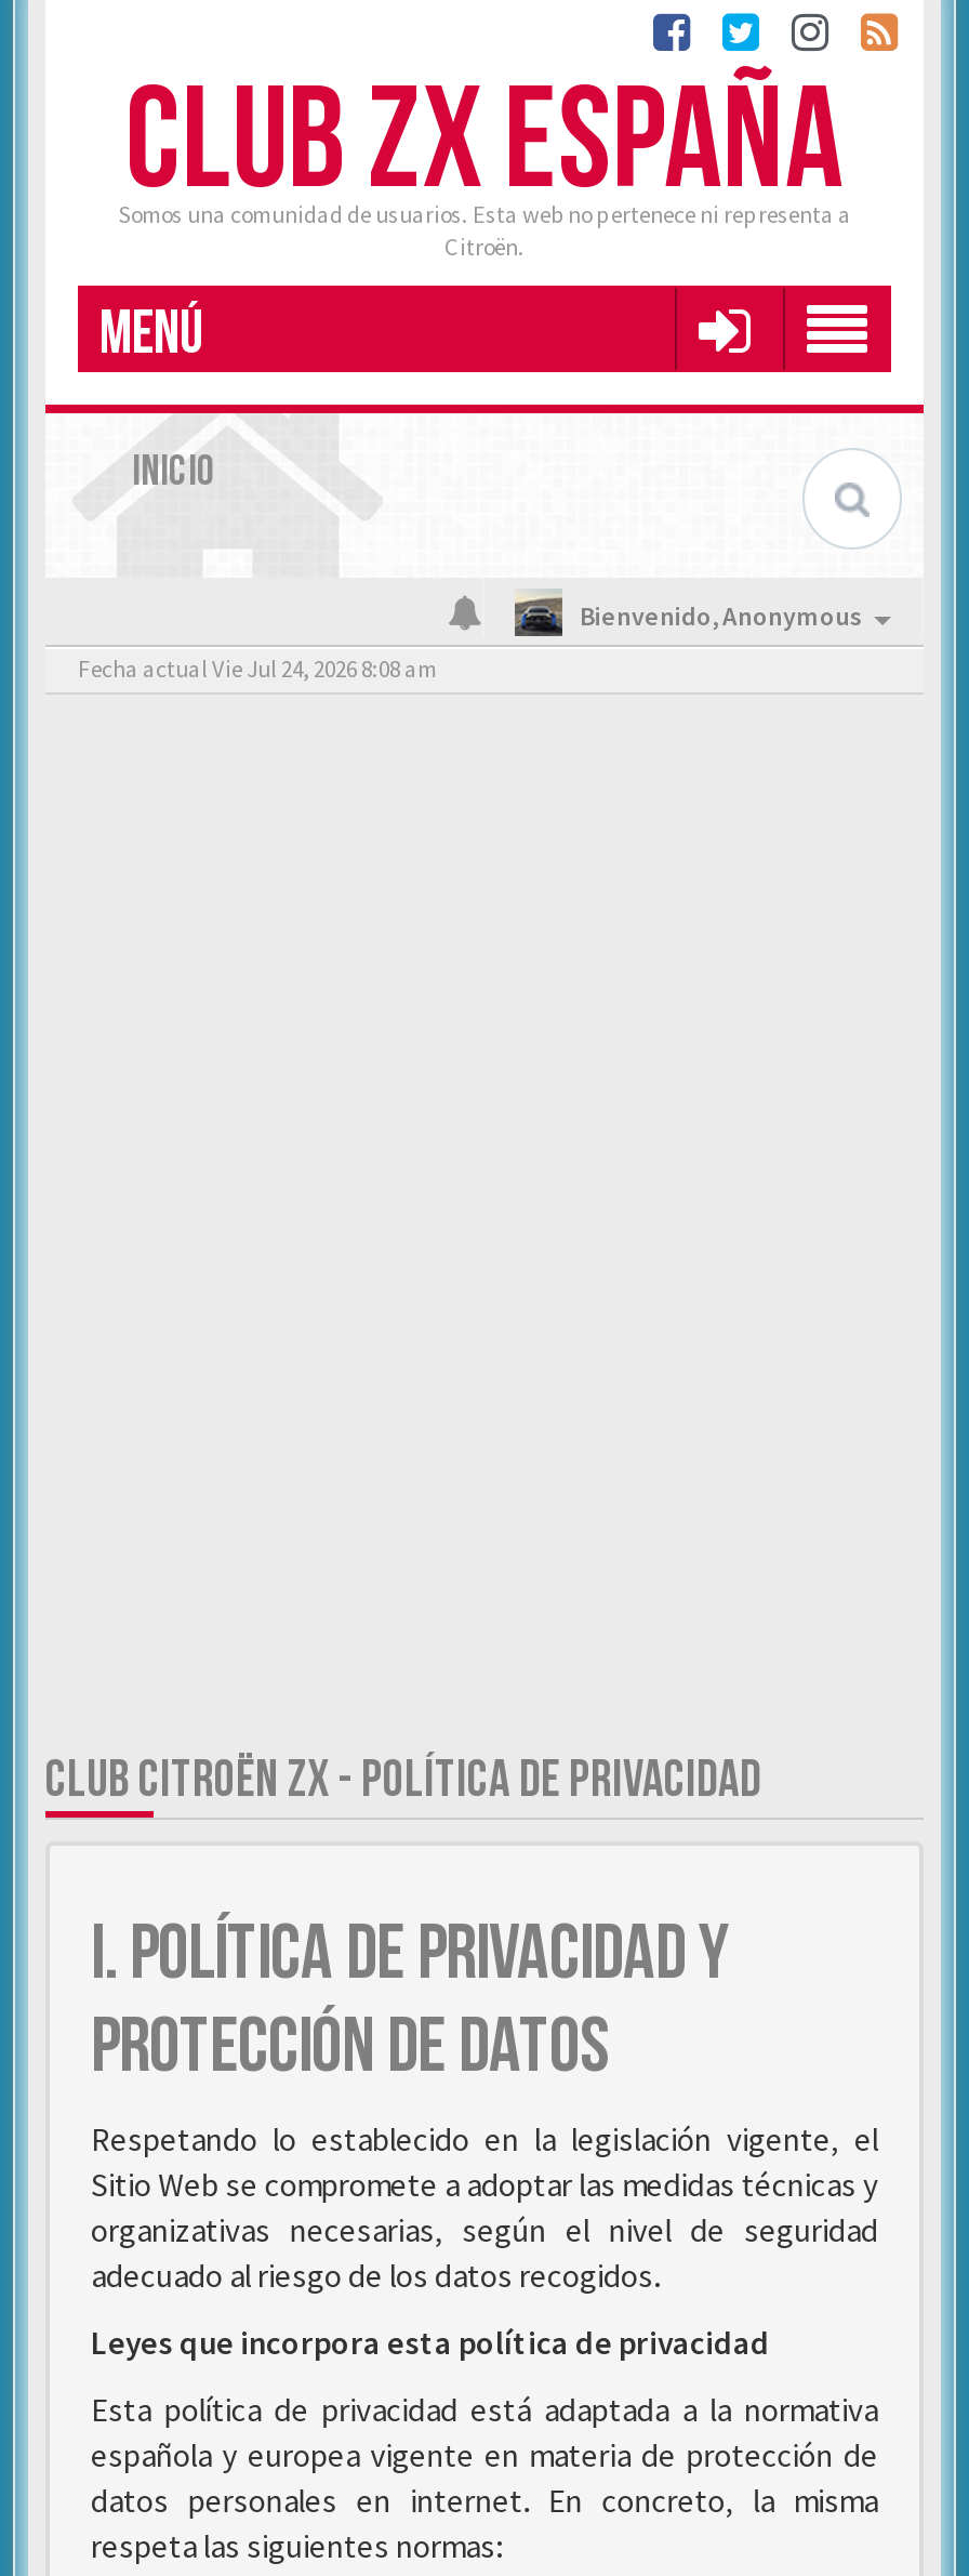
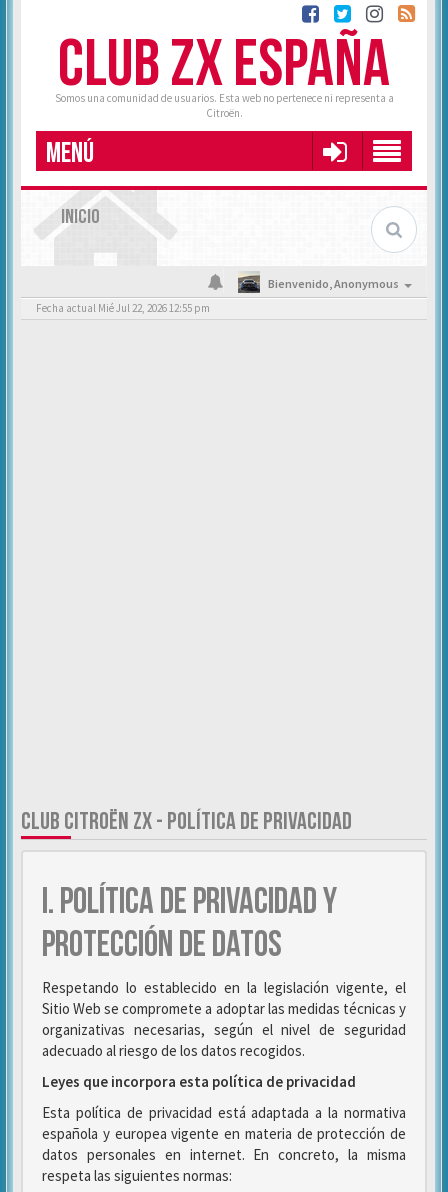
[78,653,437,684] Fecha actual Vie Jul 24, 2026 8:08 am -> [36,301,210,315] Fecha actual Mié Jul 22, 2026 12:55 pm

